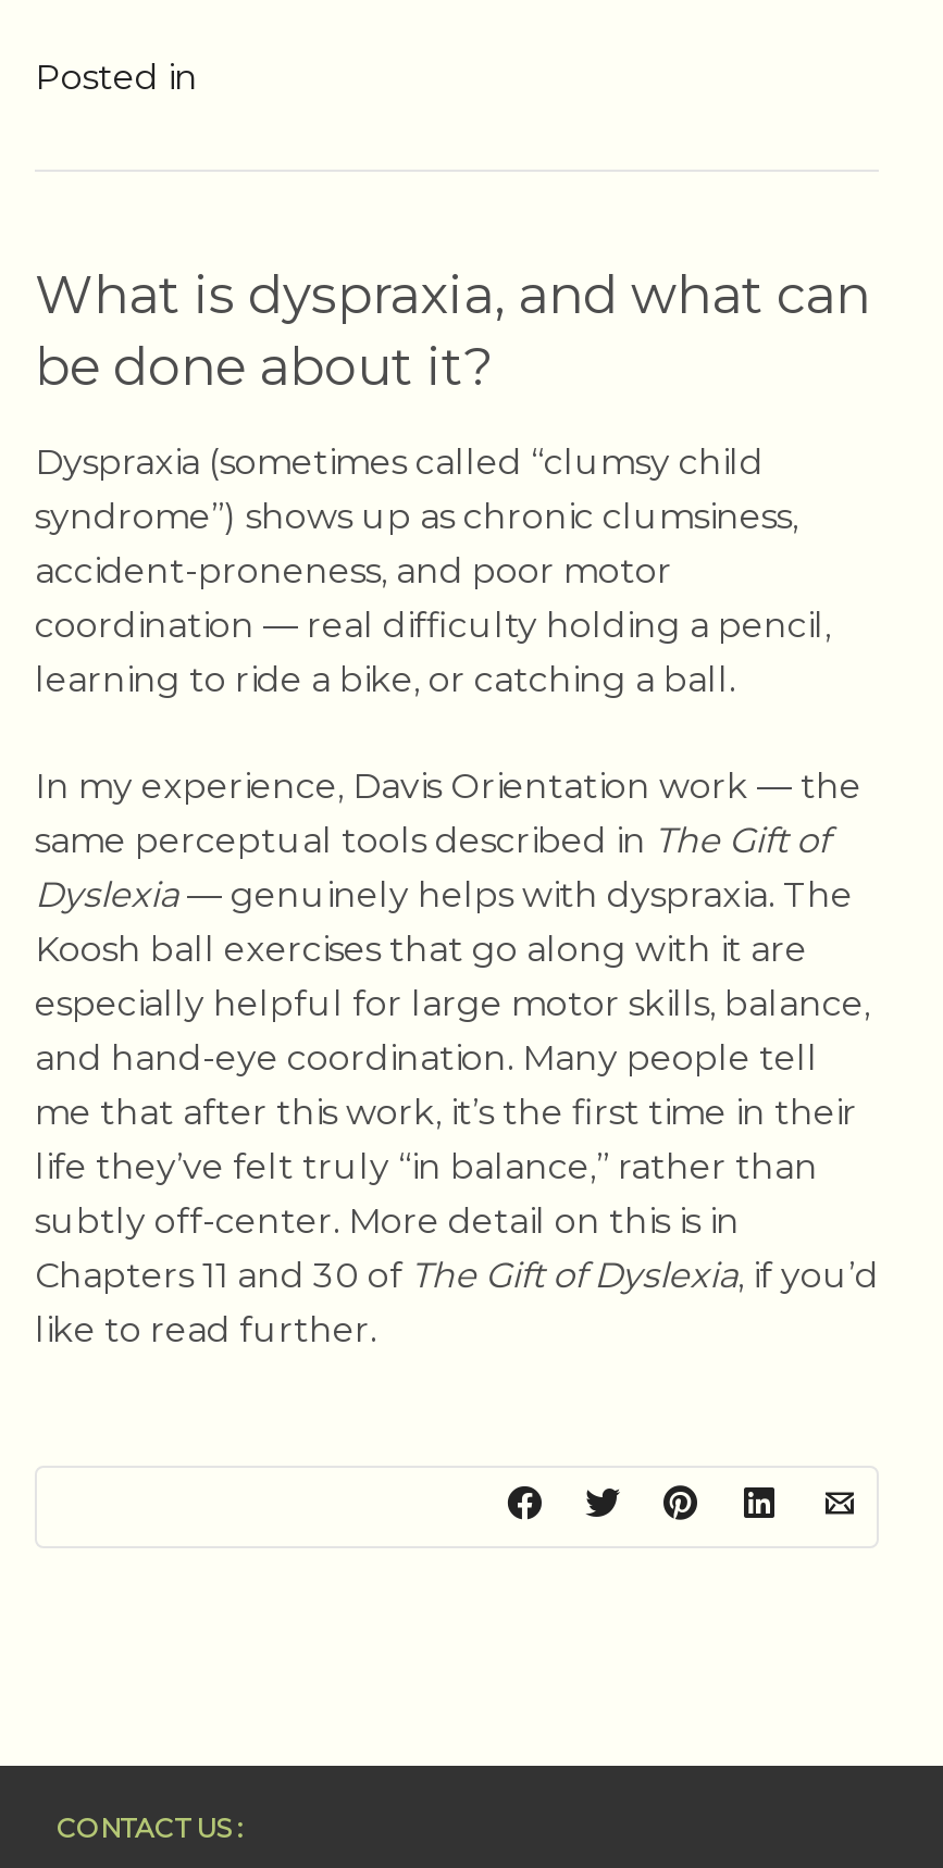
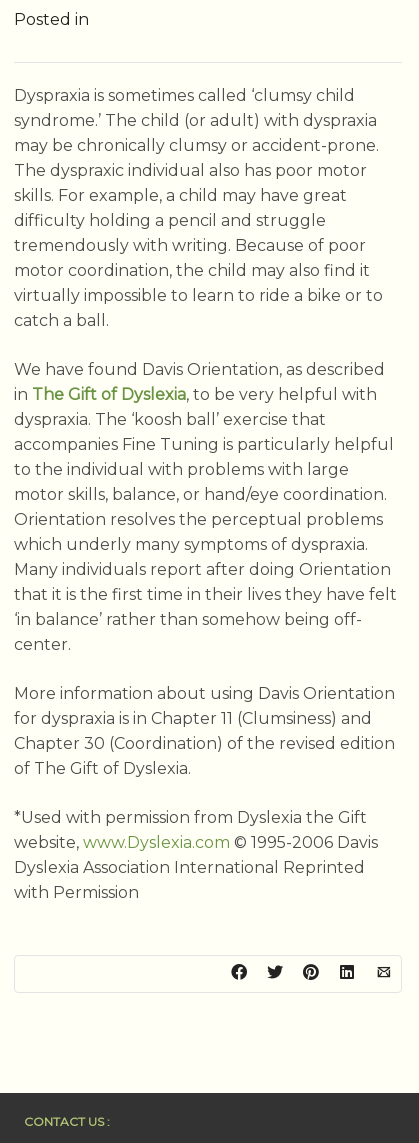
[35,263,879,1350] What is dyspraxia, and what can | be done about it? | Dyspraxia (sometimes called “clumsy child | syndrome”) shows up as chronic clumsiness, | accident-proneness, and poor motor | coordination — real difficulty holding a pencil, | learning to ride a bike, or catching a ball. | In my experience, Davis Orientation work — the | same perceptual tools described in The Gift of | Dyslexia — genuinely helps with dyspraxia. The | Koosh ball exercises that go along with it are | especially helpful for large motor skills, balance, | and hand-eye coordination. Many people tell | me that after this work, it’s the first time in their | life they’ve felt truly “in balance,” rather than | subtly off-center. More detail on this is in | Chapters 11 and 30 of The Gift of Dyslexia, if you’d | like to read further. -> [14,86,397,902] Dyspraxia is sometimes called ‘clumsy child | syndrome.’ The child (or adult) with dyspraxia | may be chronically clumsy or accident-prone. | The dyspraxic individual also has poor motor | skills. For example, a child may have great | difficulty holding a pencil and struggle | tremendously with writing. Because of poor | motor coordination, the child may also find it | virtually impossible to learn to ride a bike or to | catch a ball. | We have found Davis Orientation, as described | in The Gift of Dyslexia, to be very helpful with | dyspraxia. The ‘koosh ball’ exercise that | accompanies Fine Tuning is particularly helpful | to the individual with problems with large | motor skills, balance, or hand/eye coordination. | Orientation resolves the perceptual problems | which underly many symptoms of dyspraxia. | Many individuals report after doing Orientation | that it is the first time in their lives they have felt | ‘in balance’ rather than somehow being off- | center. | More information about using Davis Orientation | for dyspraxia is in Chapter 11 (Clumsiness) and | Chapter 30 (Coordination) of the revised edition | of The Gift of Dyslexia. | *Used with permission from Dyslexia the Gift | website, www.Dyslexia.com © 1995-2006 Davis | Dyslexia Association International Reprinted | with Permission

